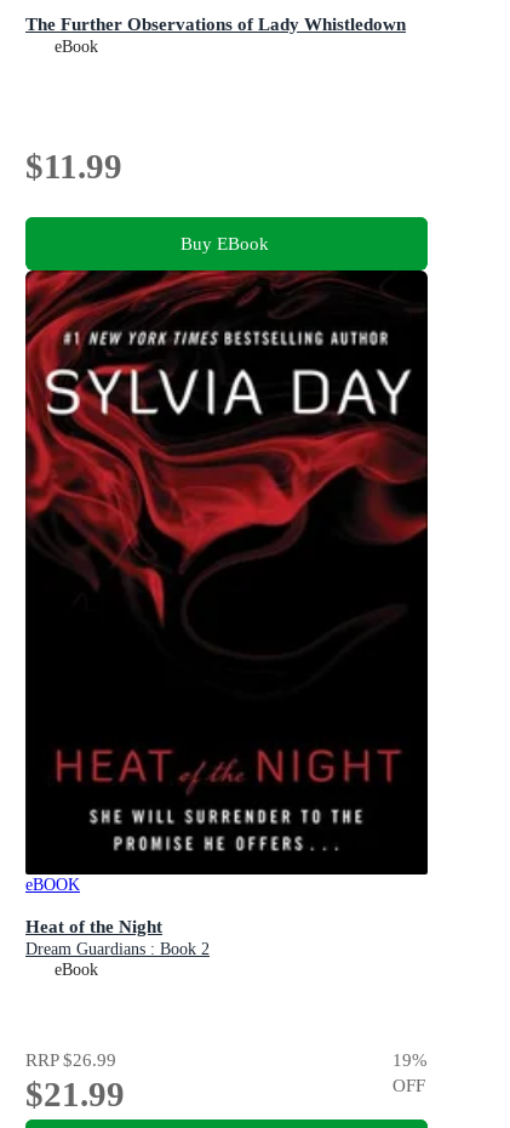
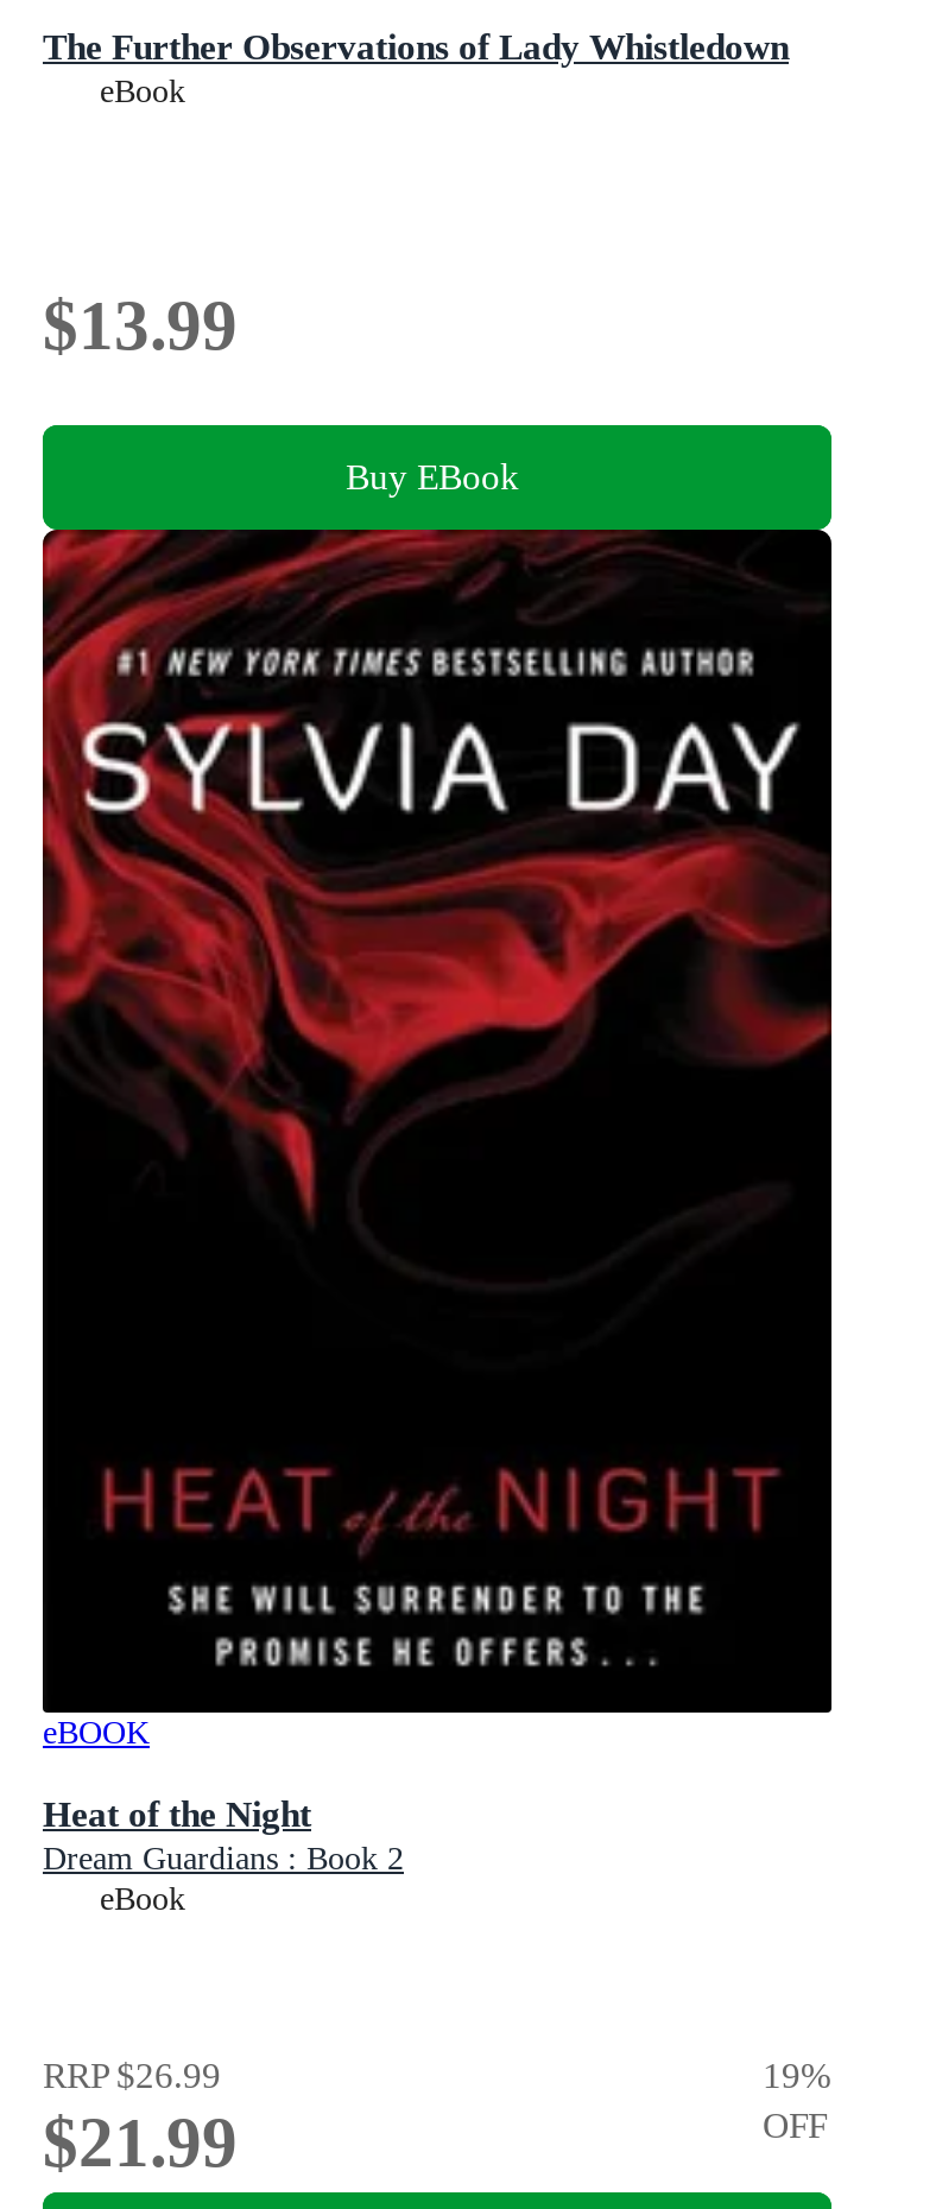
[25,147,122,186] $11.99 -> [43,287,238,363] $13.99

